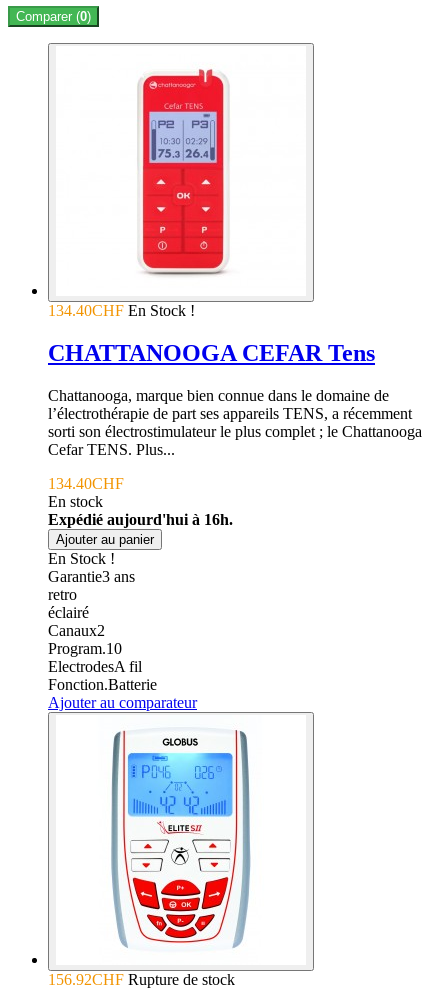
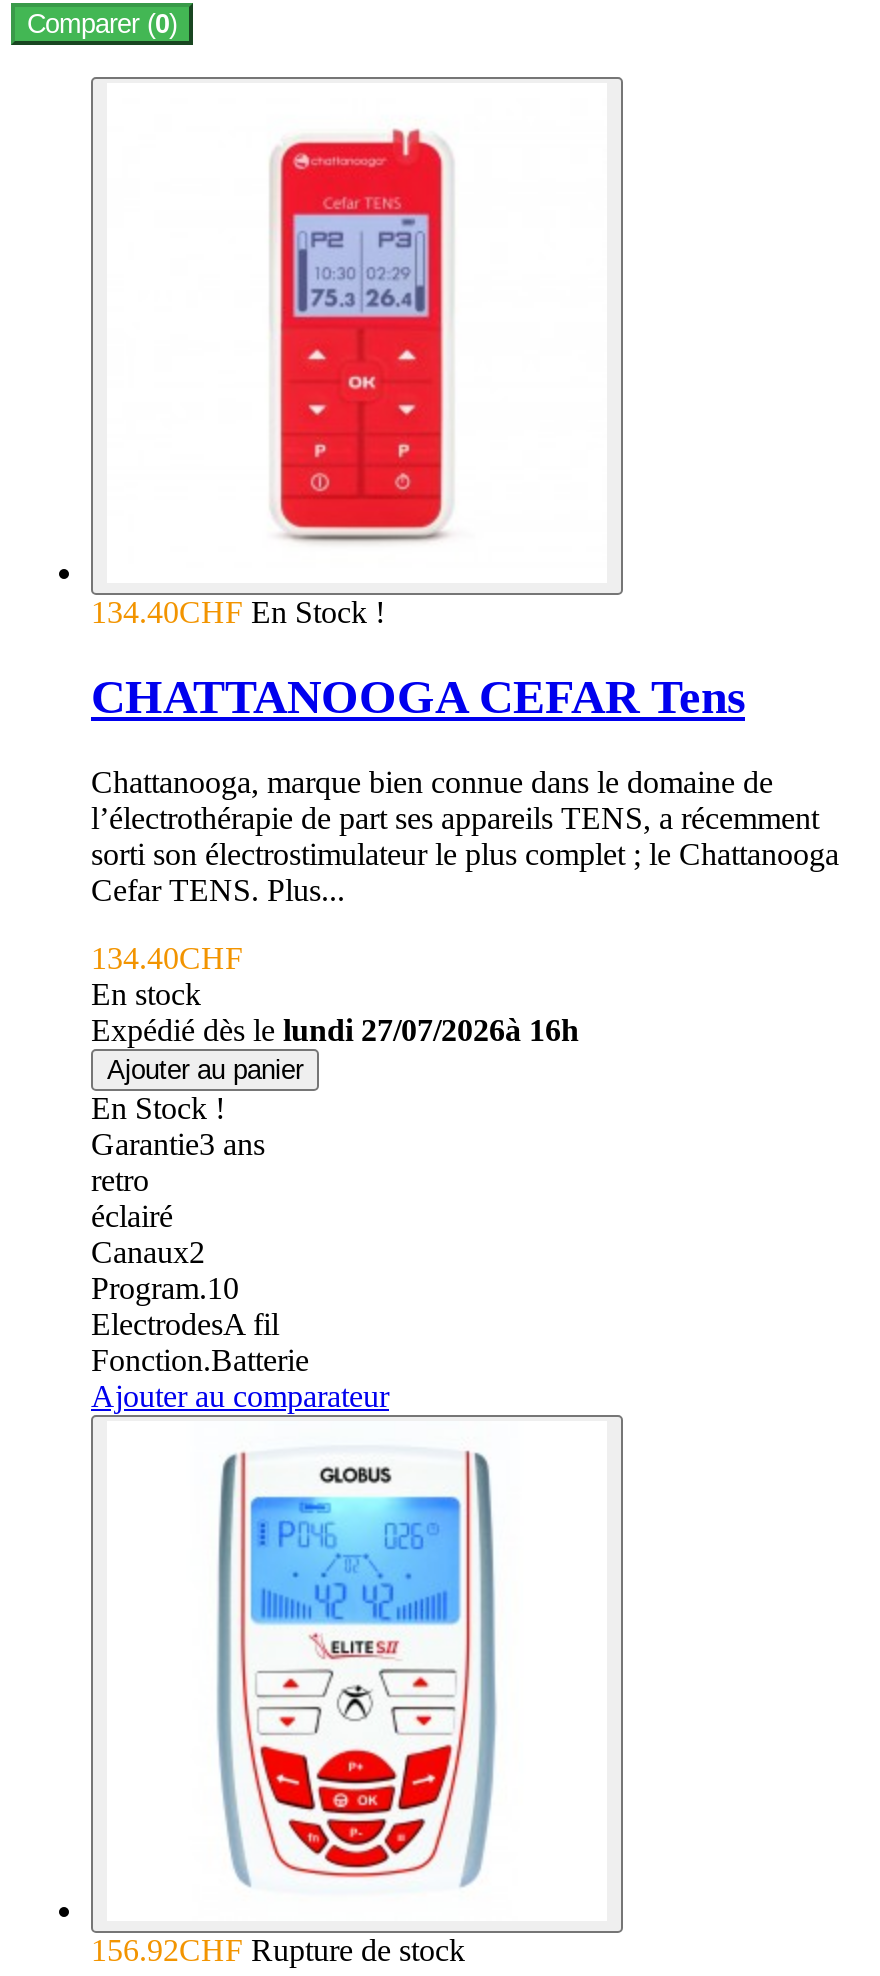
[48,511,233,528] Expédié aujourd'hui à 16h. -> [91,1013,579,1047] Expédié dès le lundi 27/07/2026à 16h

